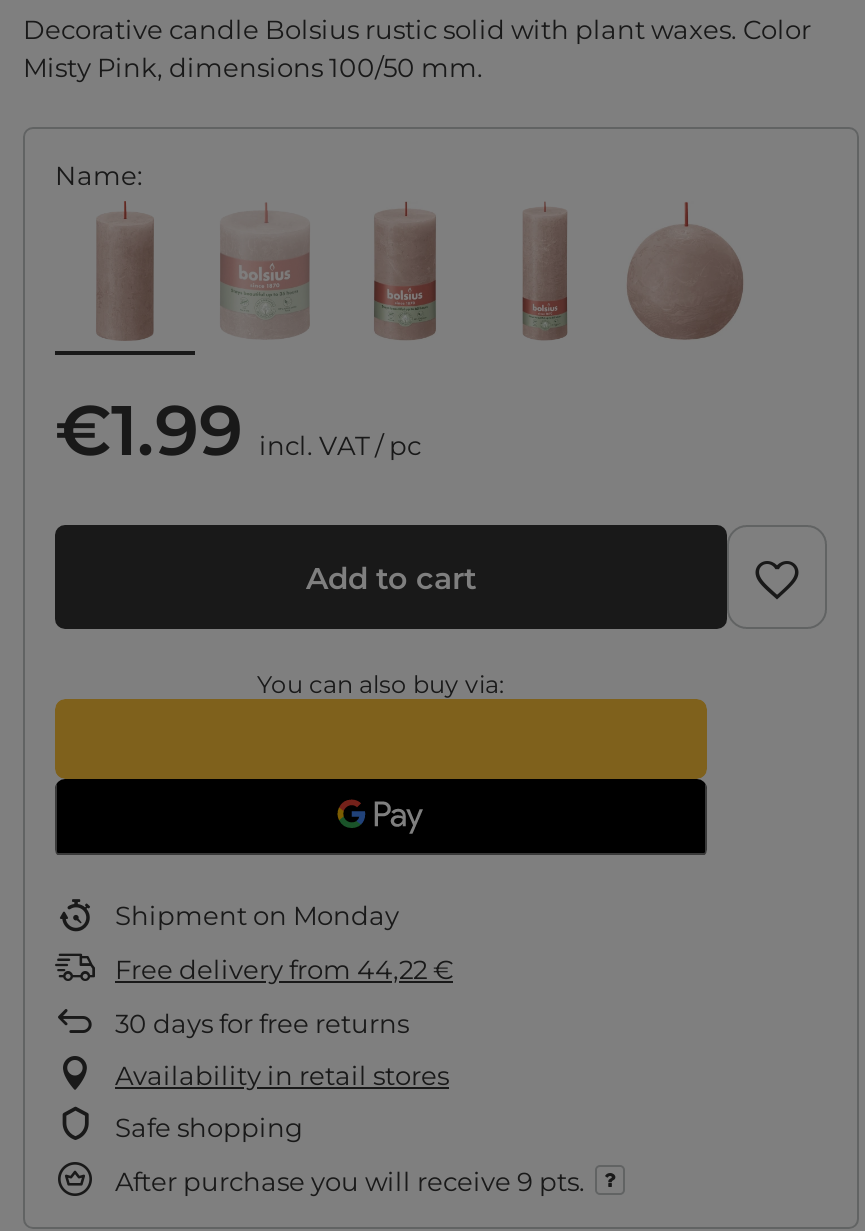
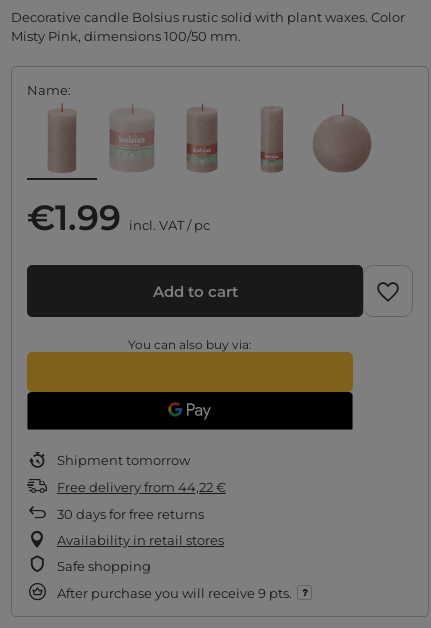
[115,899,399,931] Shipment on Monday -> [57,452,190,468] Shipment tomorrow

